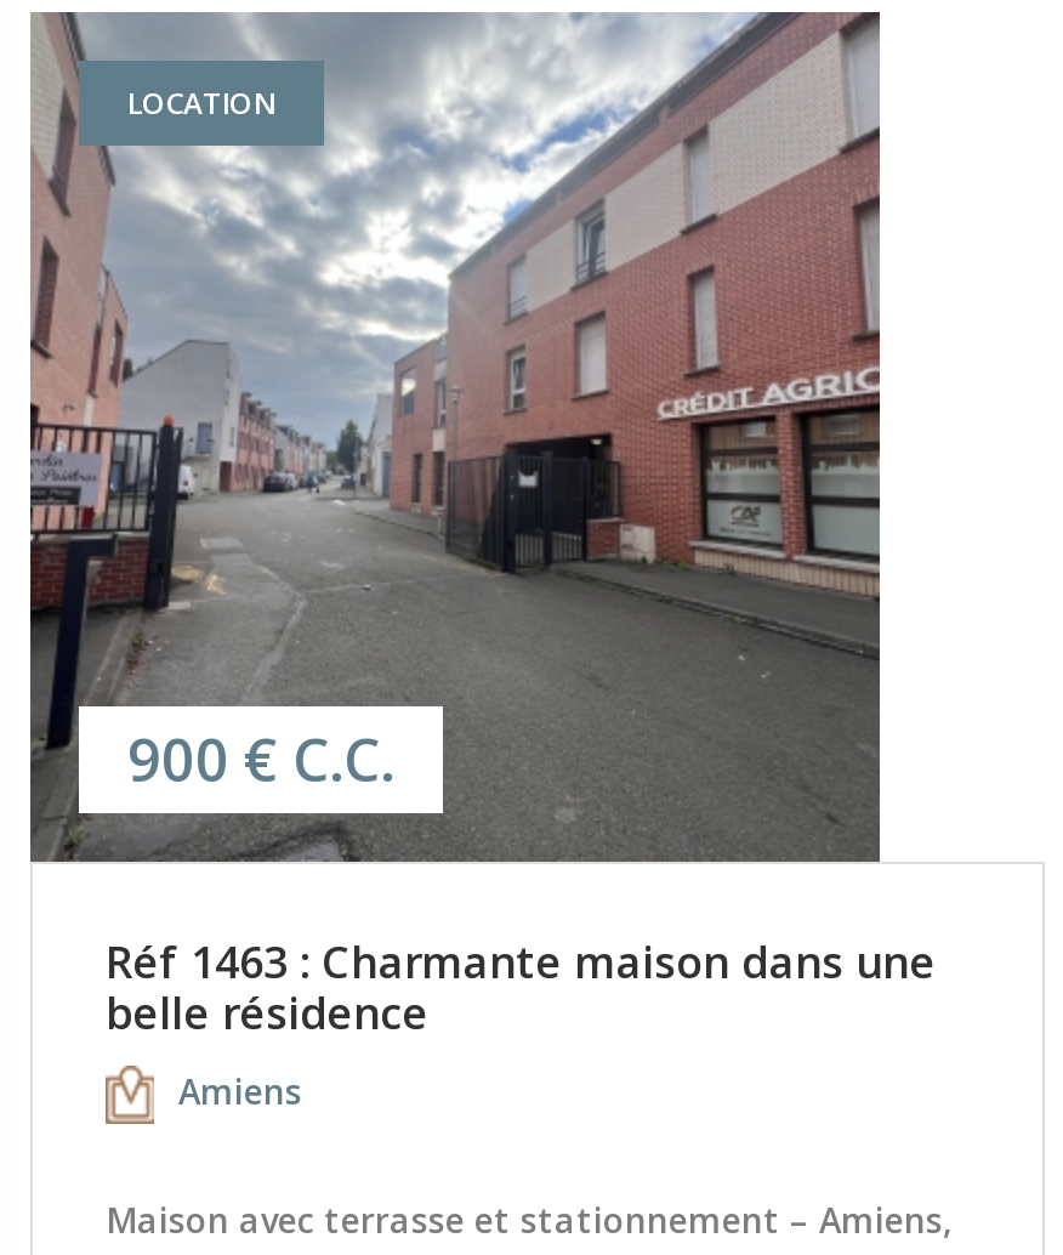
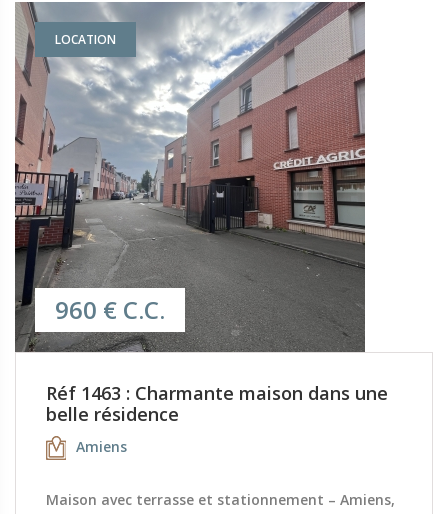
[127,719,394,799] 900 € C.C. -> [55,293,165,326] 960 € C.C.

